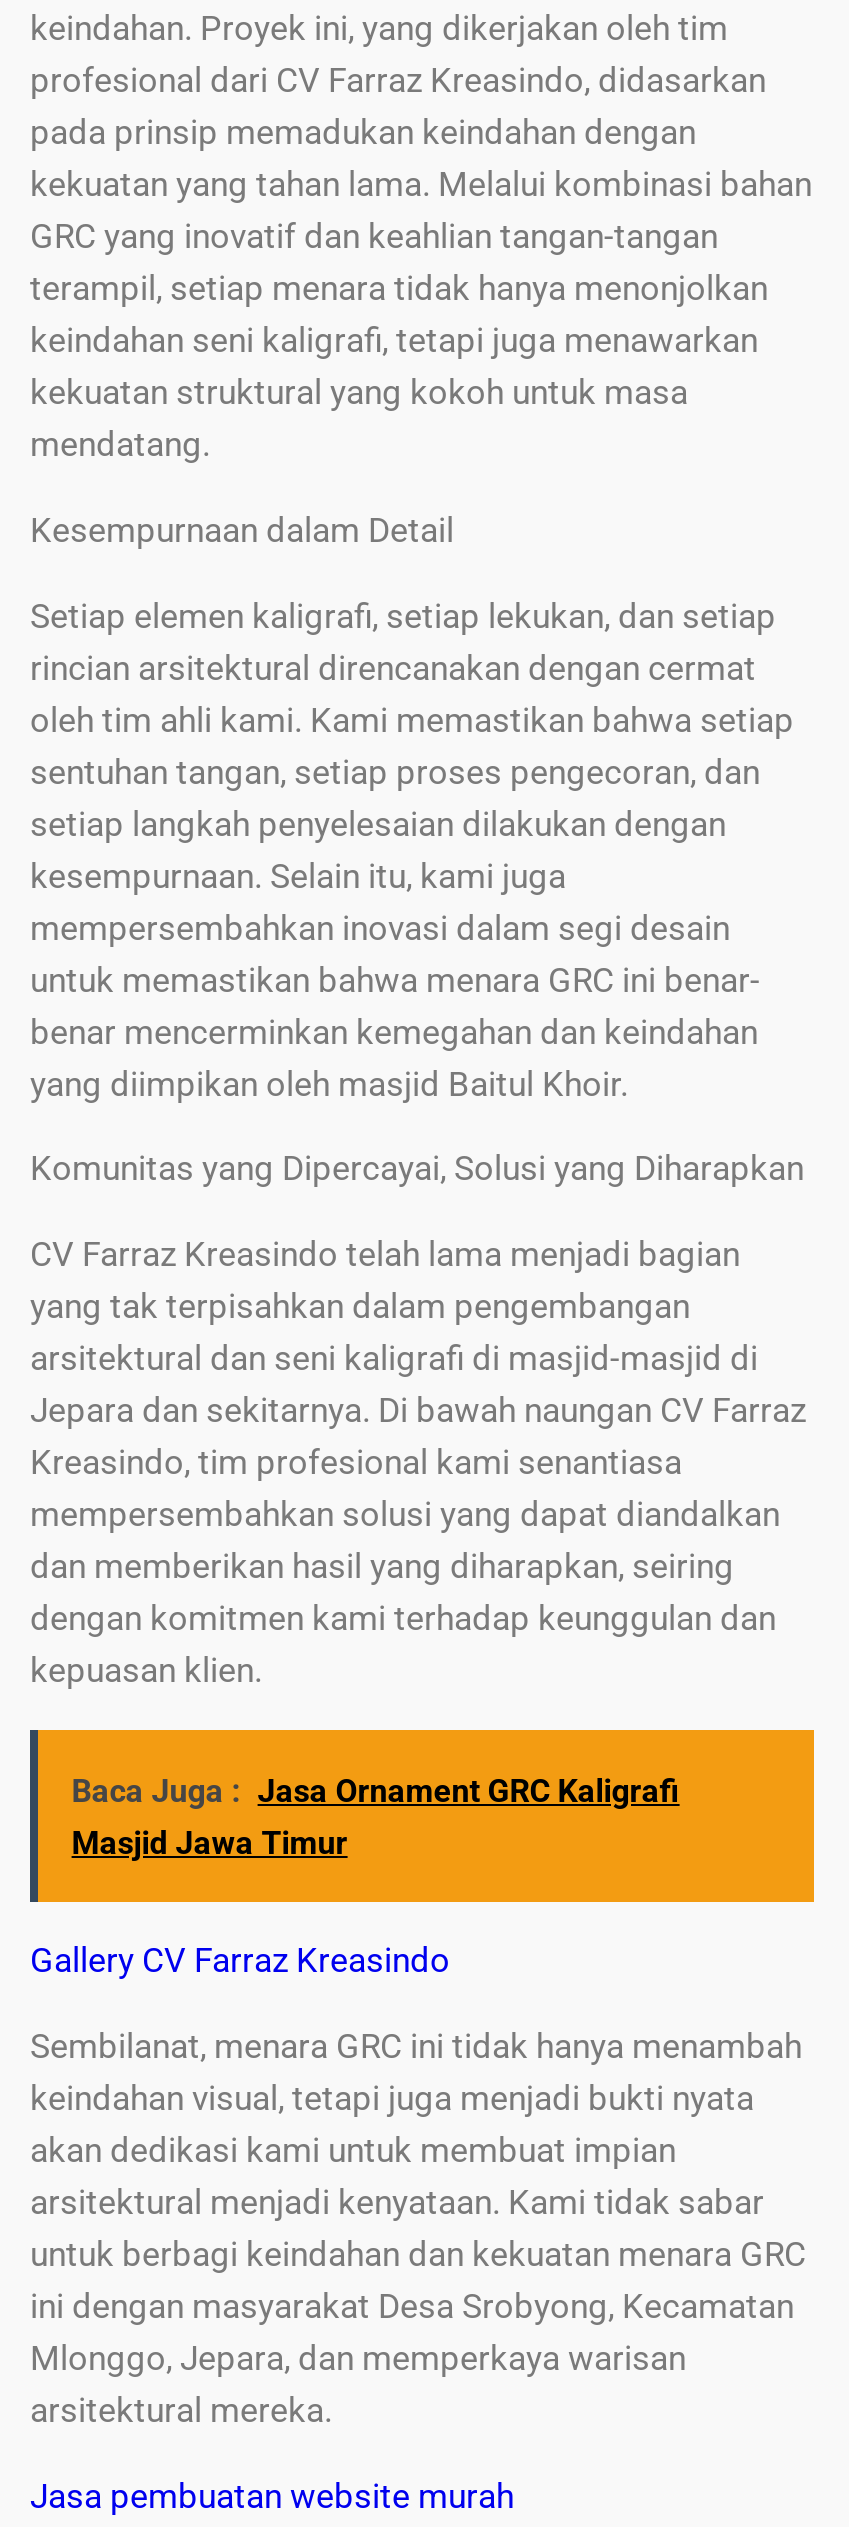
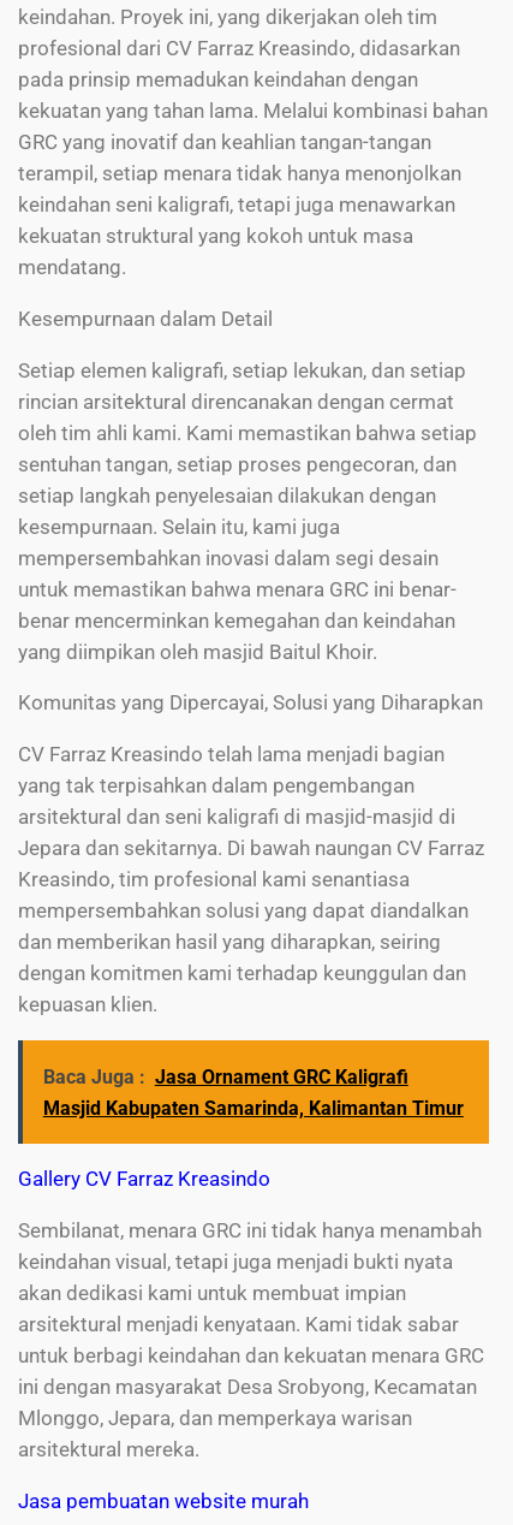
[72,1824,348,1862] Masjid Jawa Timur -> [43,1097,464,1119] Masjid Kabupaten Samarinda, Kalimantan Timur

